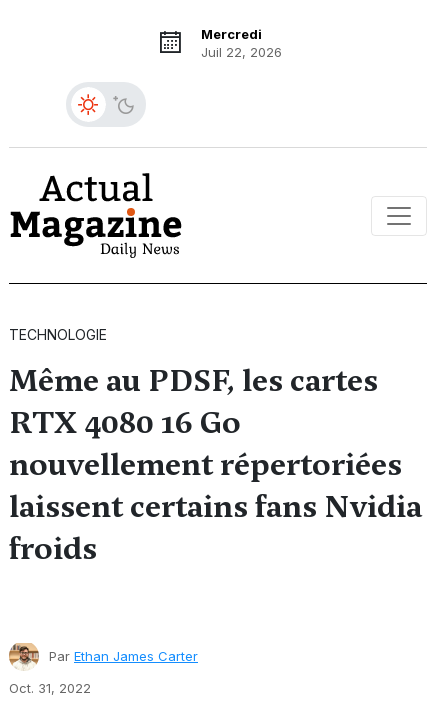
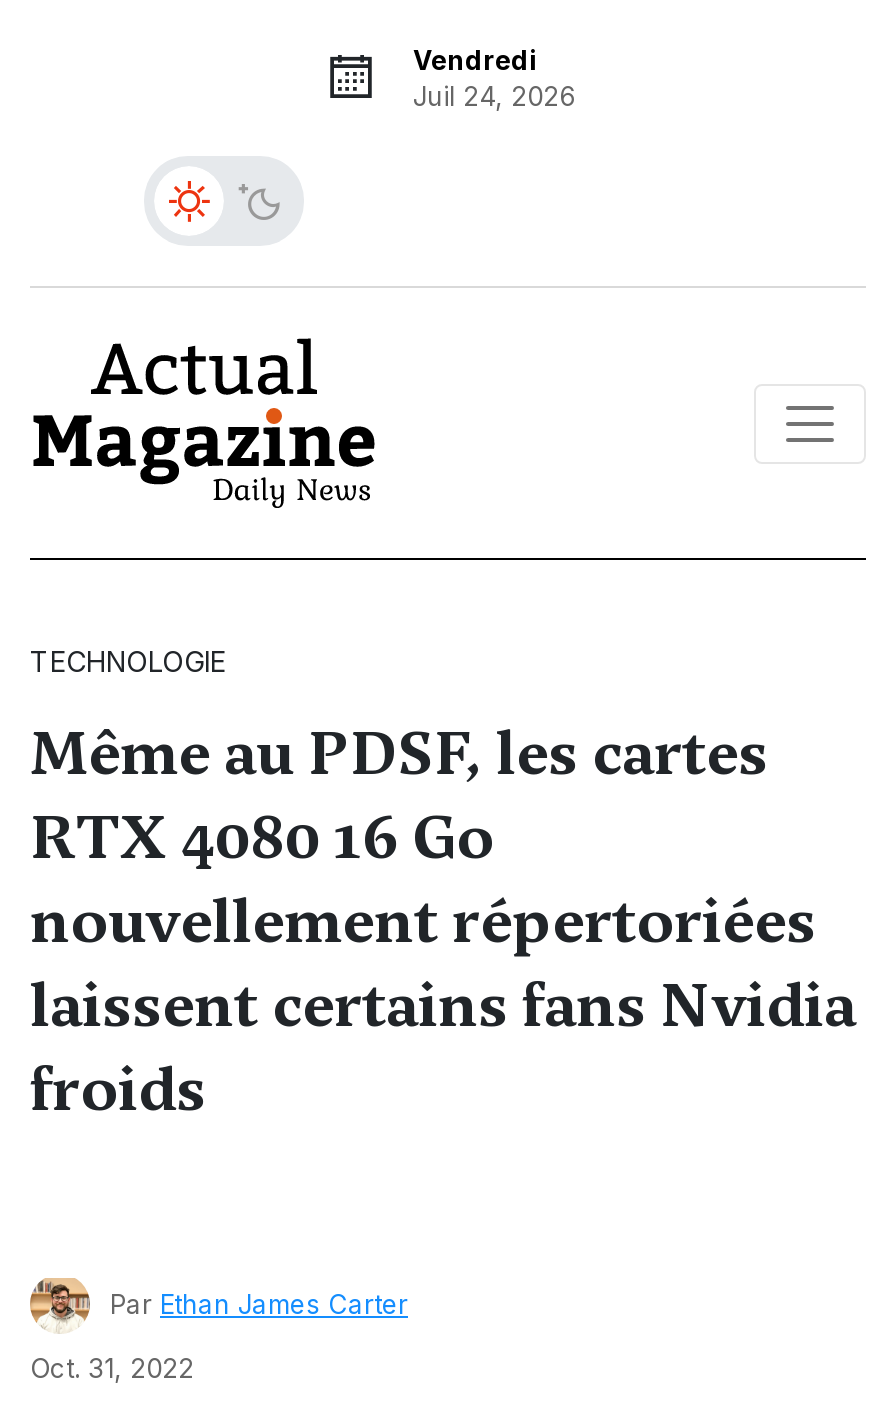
[200,26,281,60] Mercredi | Juil 22, 2026 -> [413,44,575,112] Vendredi | Juil 24, 2026

